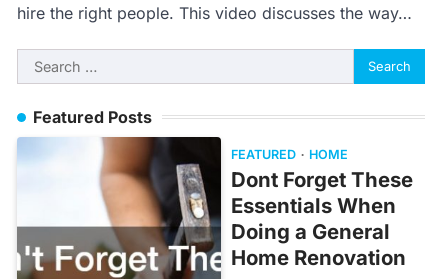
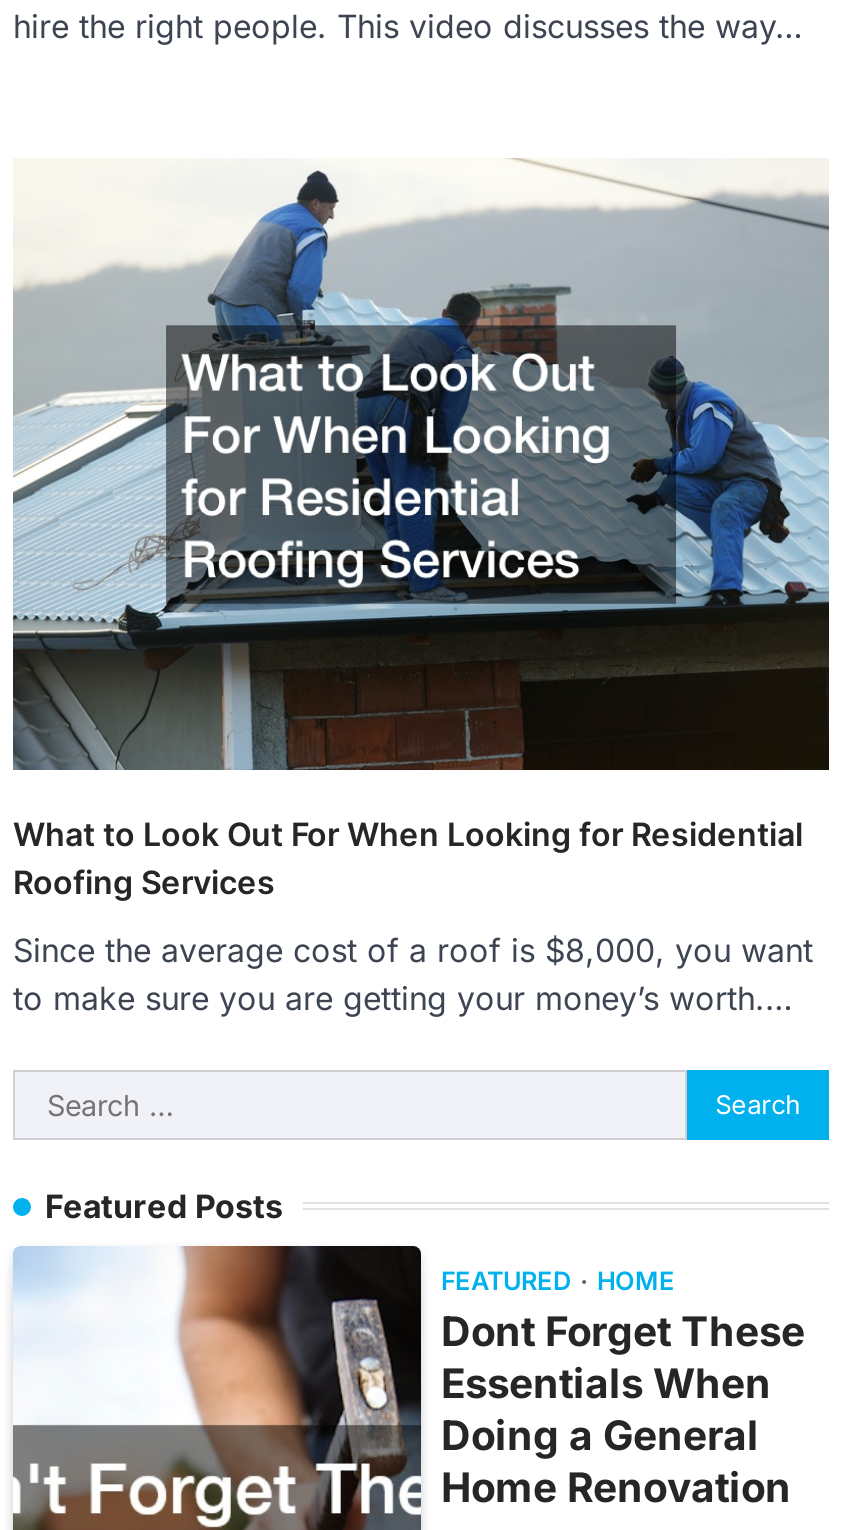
none -> [13,158,831,1018] [image] | What to Look Out For When Looking for Residential | Roofing Services | Since the average cost of a roof is $8,000, you want | to make sure you are getting your money’s worth.…

